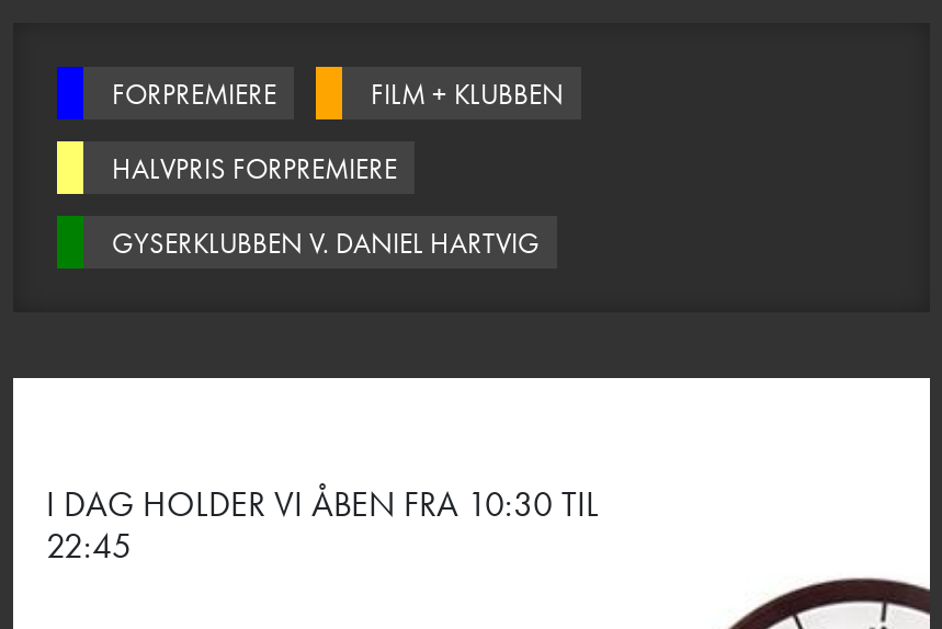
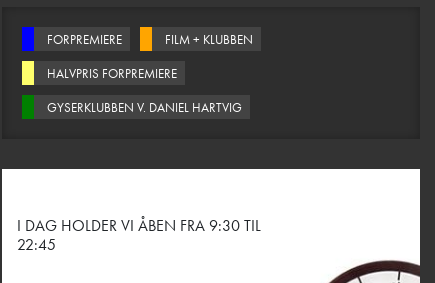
[46,480,599,526] I DAG HOLDER VI ÅBEN FRA 10:30 TIL -> [17,215,261,236] I DAG HOLDER VI ÅBEN FRA 9:30 TIL

